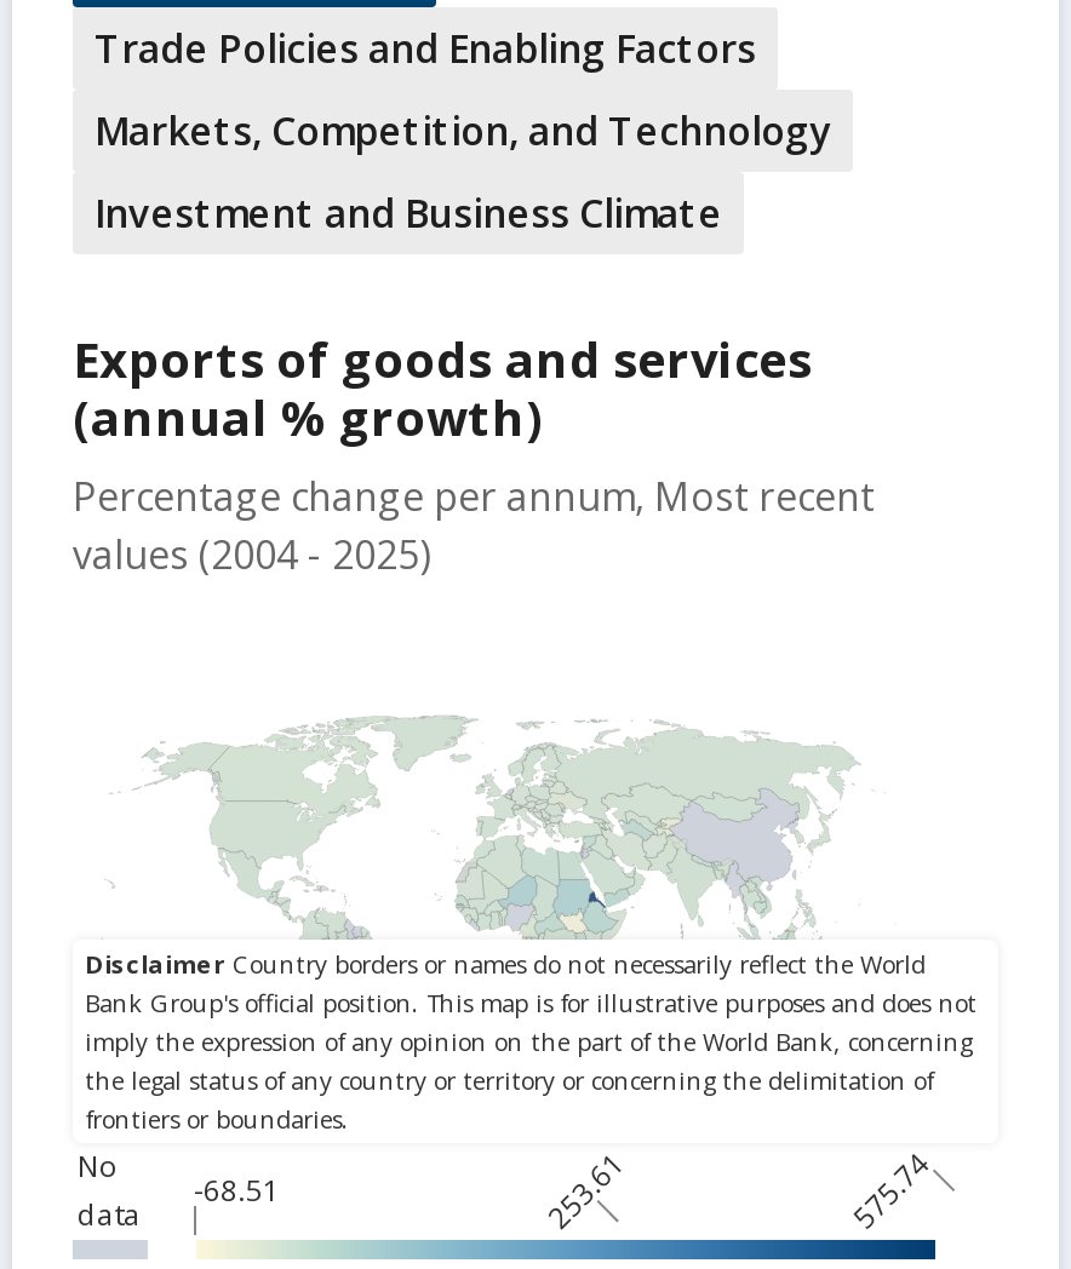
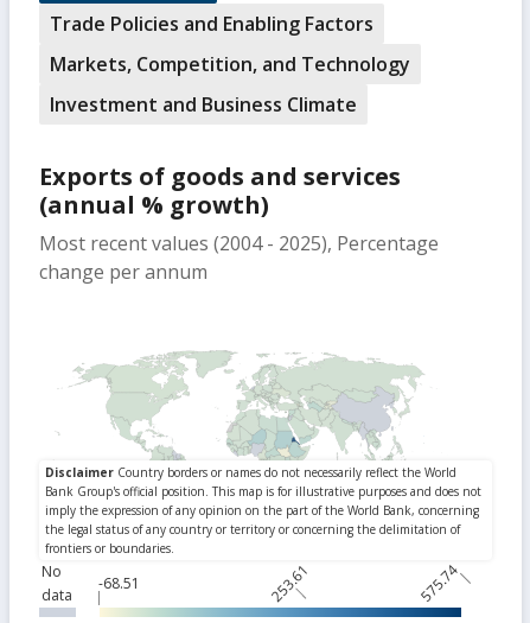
[73,470,875,581] Percentage change per annum, Most recent | values (2004 - 2025) -> [39,230,439,285] Most recent values (2004 - 2025), Percentage | change per annum

